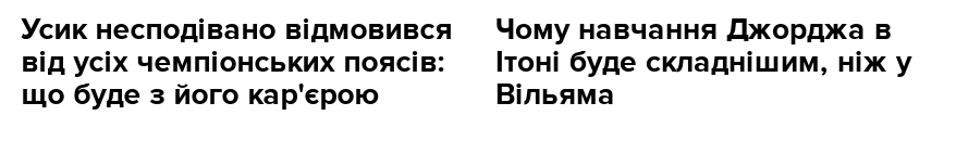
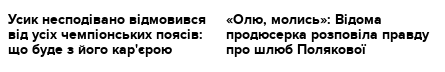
[495,11,911,113] Чому навчання Джорджа в | Ітоні буде складнішим, ніж у | Вільяма -> [226,11,429,58] «Олю, молись»: Відома | продюсерка розповіла правду | про шлюб Полякової

